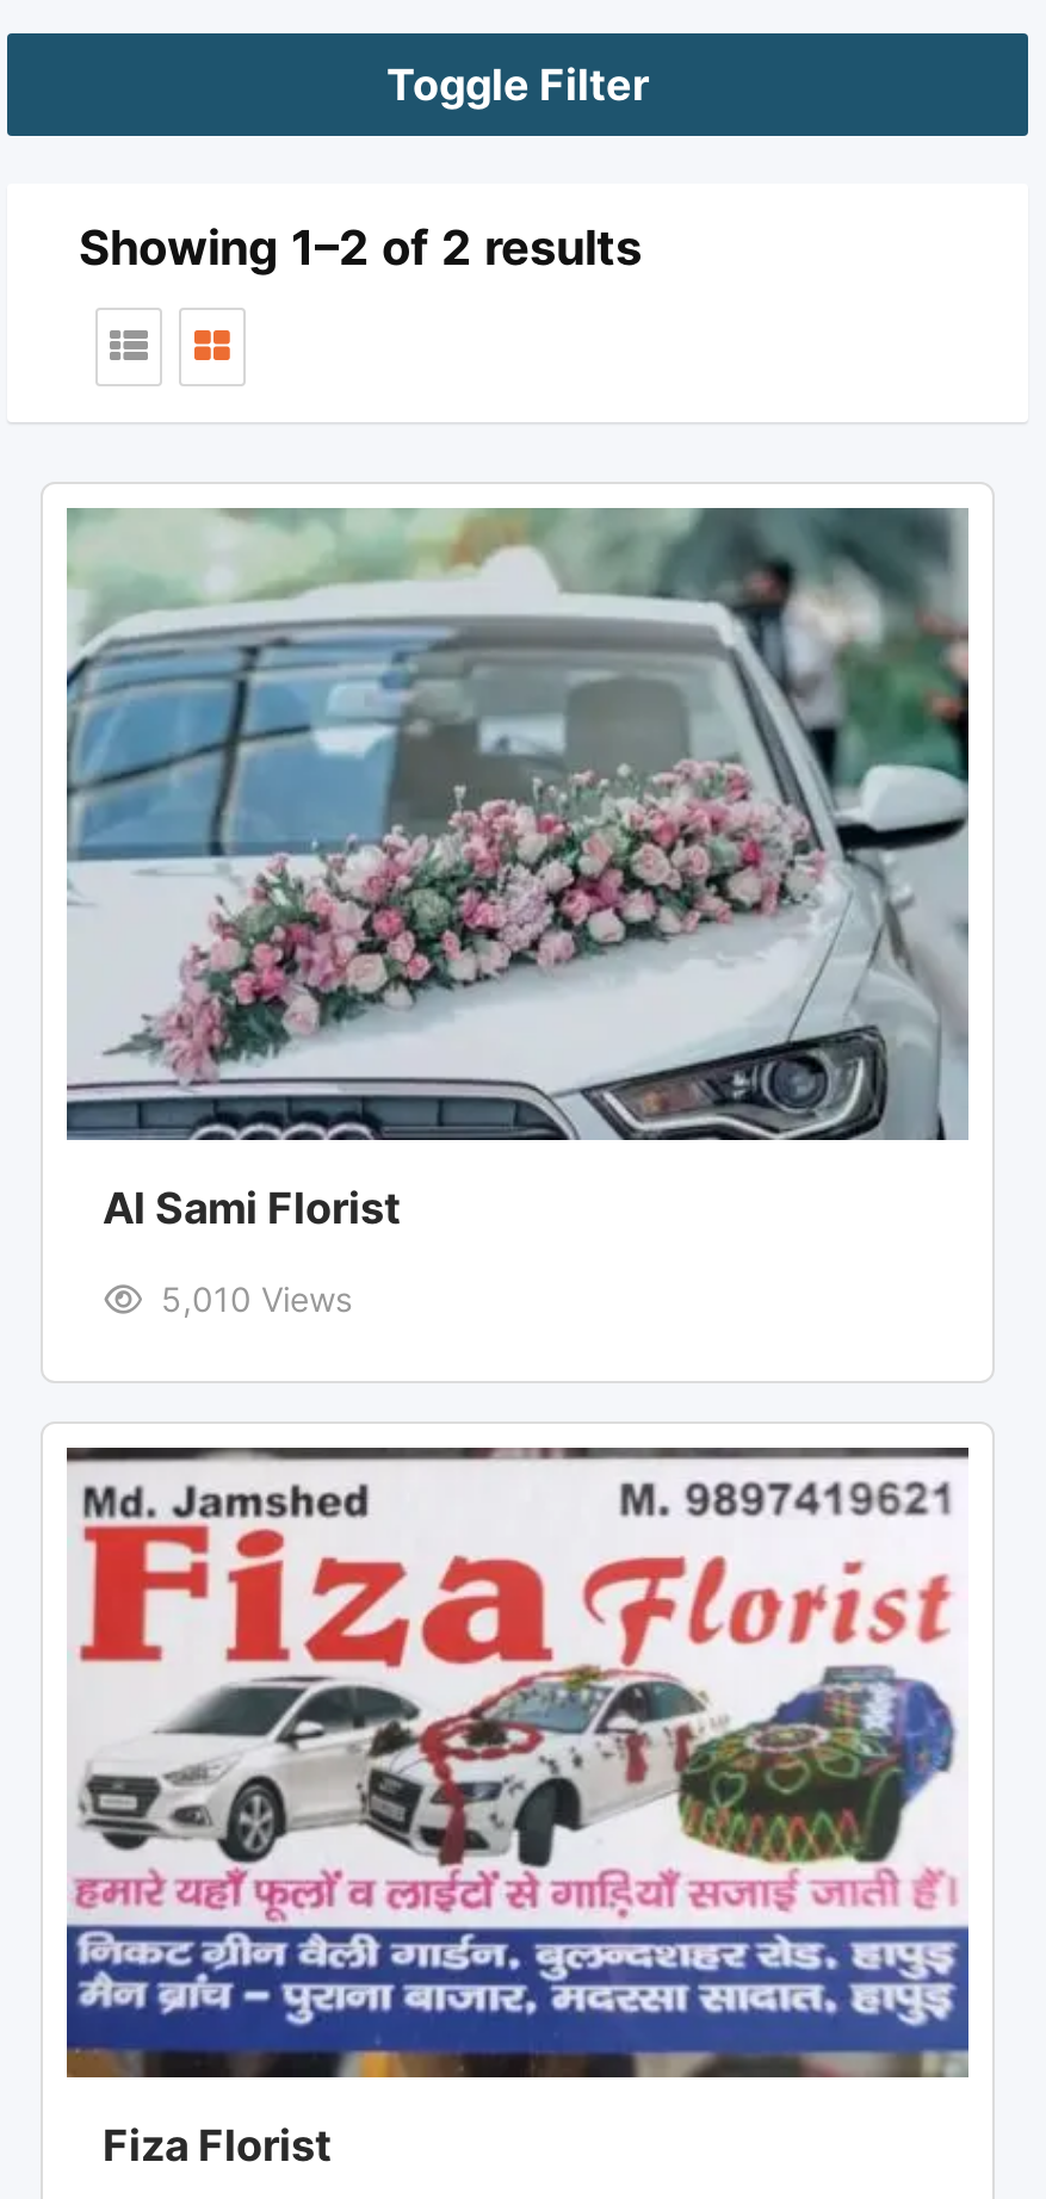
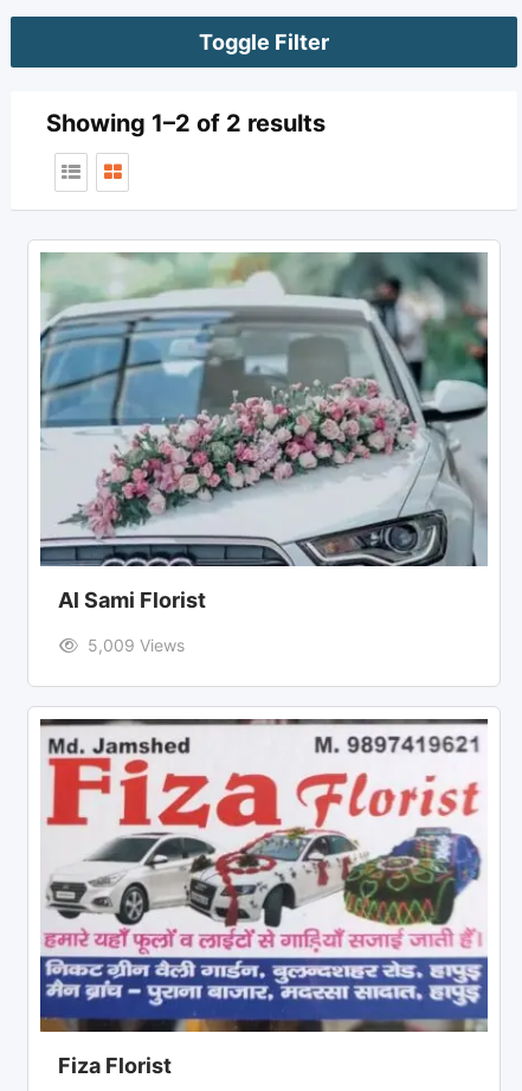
[161,1277,352,1318] 5,010 Views -> [87,634,184,655] 5,009 Views

